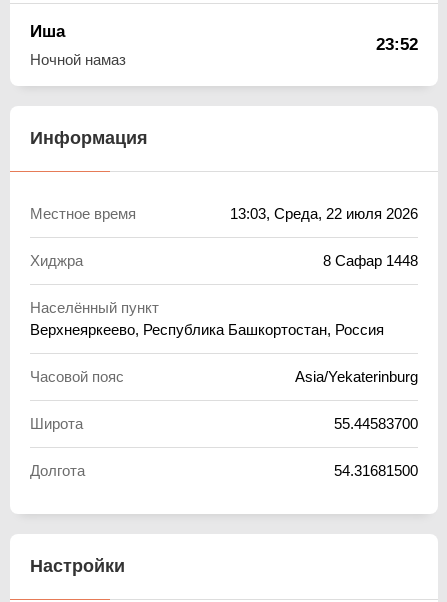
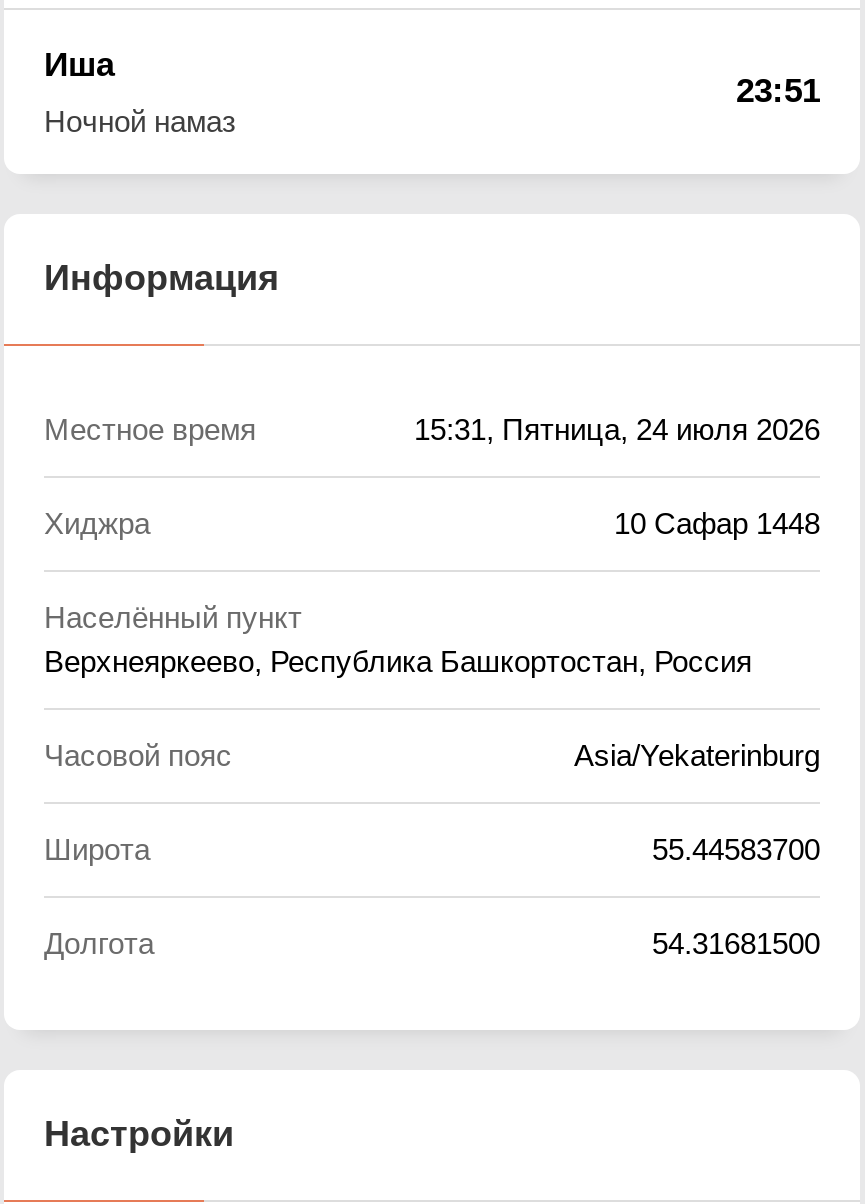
[376,35,418,54] 23:52 -> [736,72,820,110] 23:51
[230,205,418,222] 13:03, Среда, 22 июля 2026 -> [414,411,820,445] 15:31, Пятница, 24 июля 2026
[323,252,418,269] 8 Сафар 1448 -> [614,505,820,539] 10 Сафар 1448

